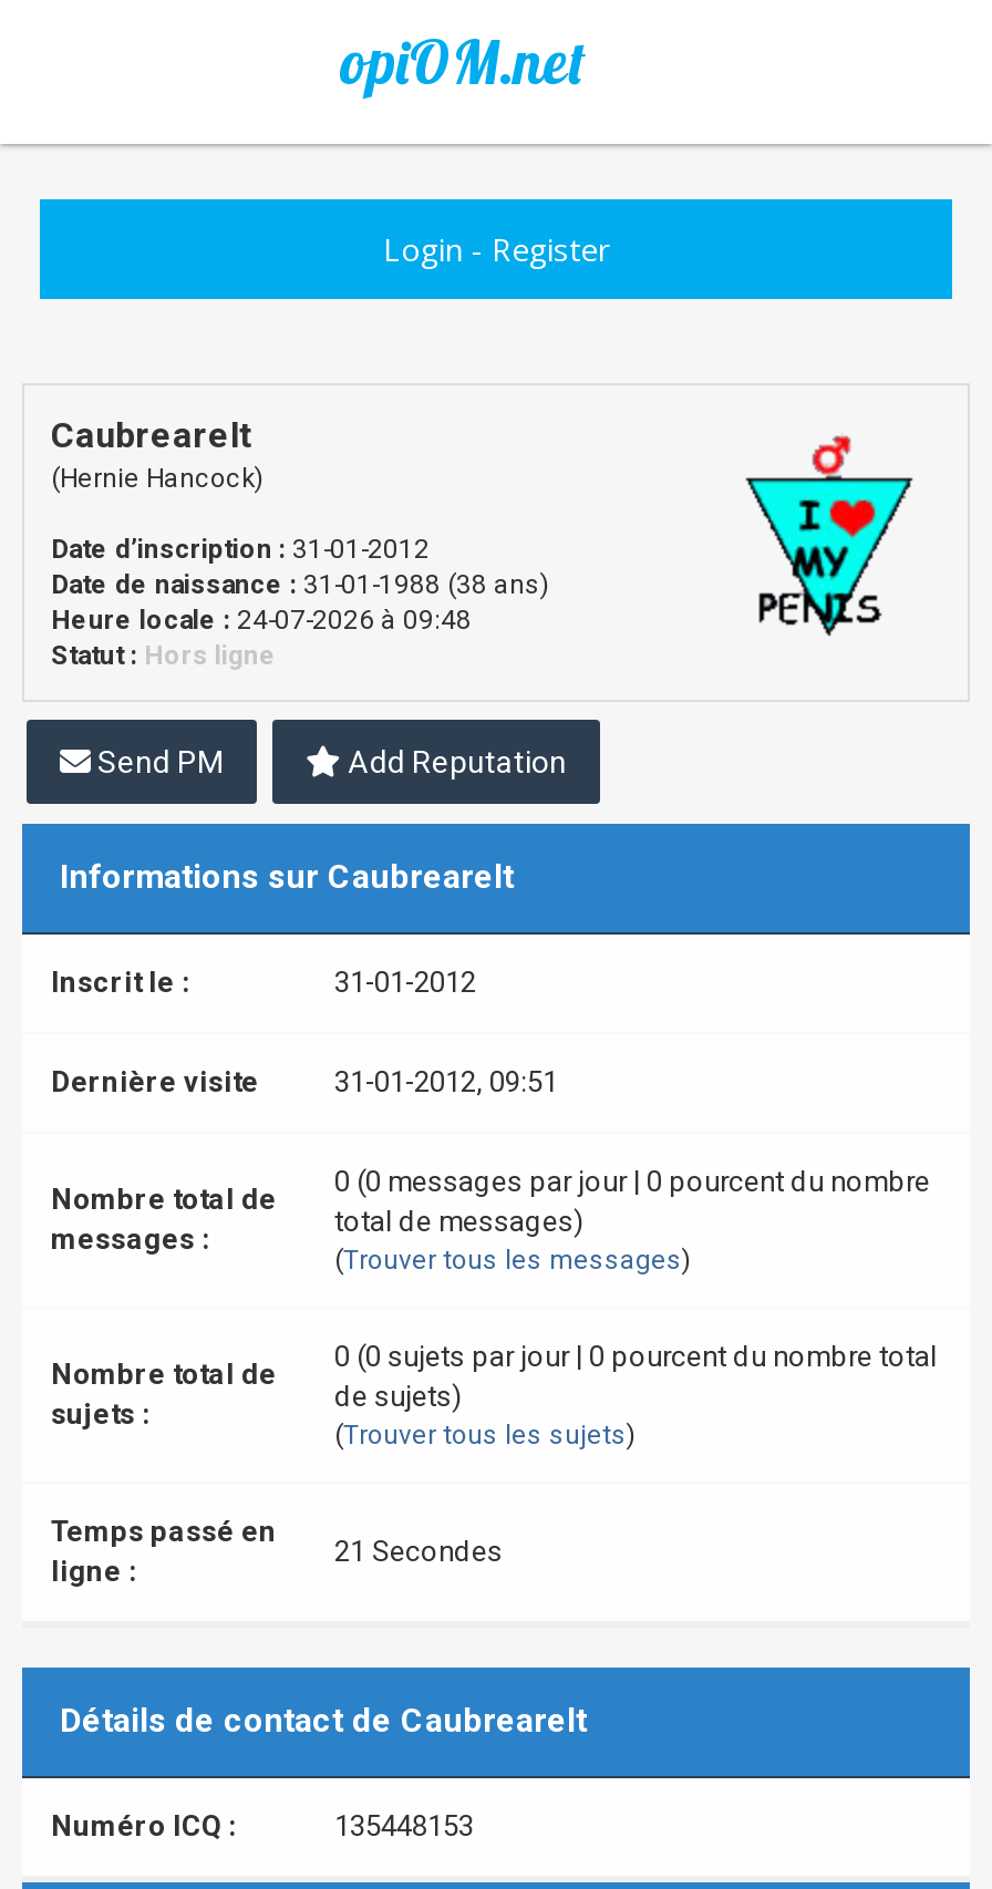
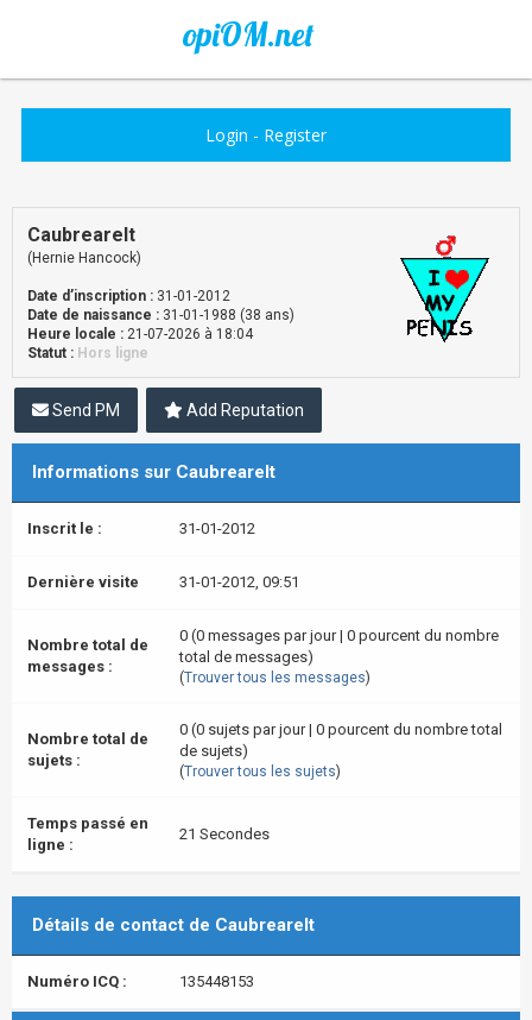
[51,605,472,636] Heure locale : 24-07-2026 à 09:48 -> [27,326,253,342] Heure locale : 21-07-2026 à 18:04

